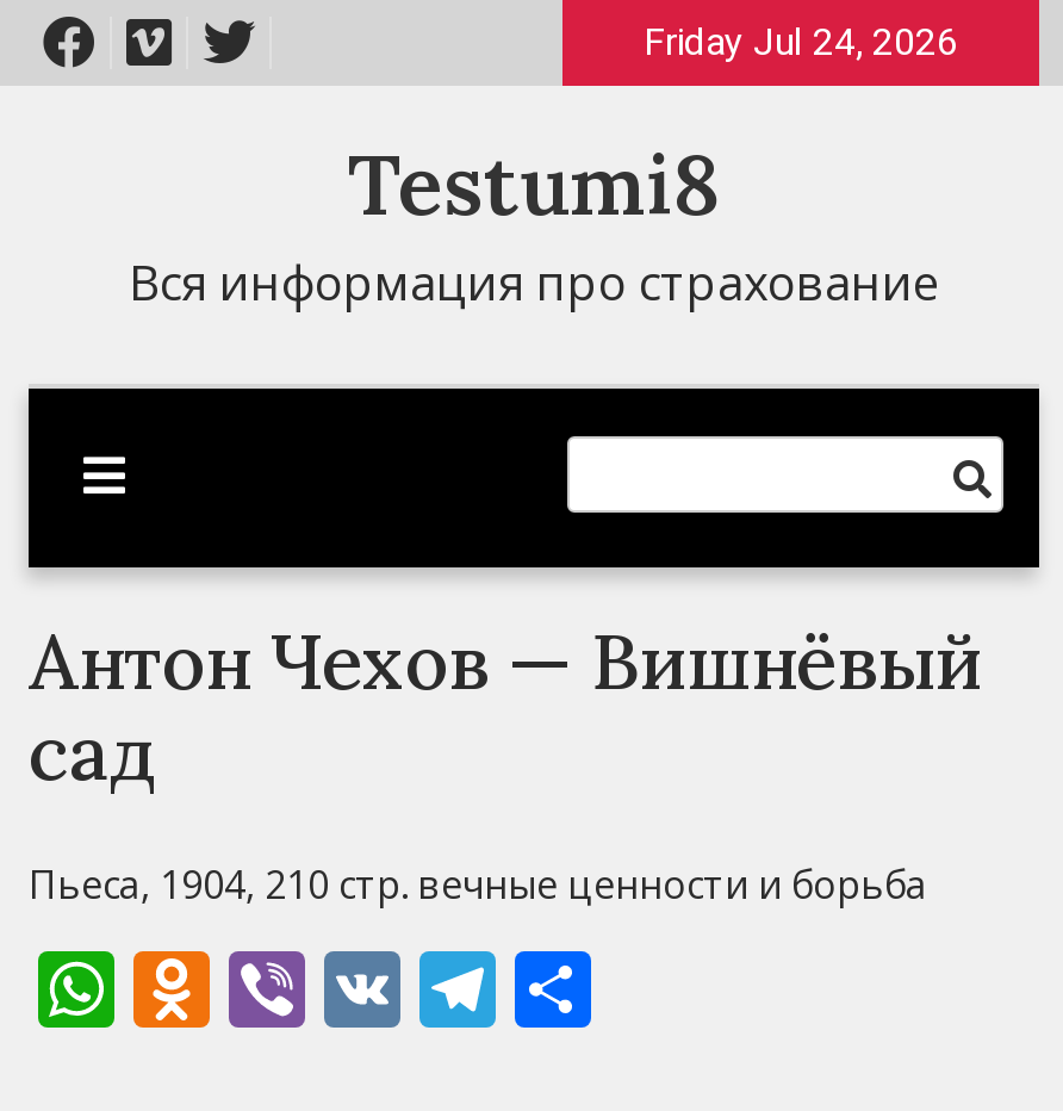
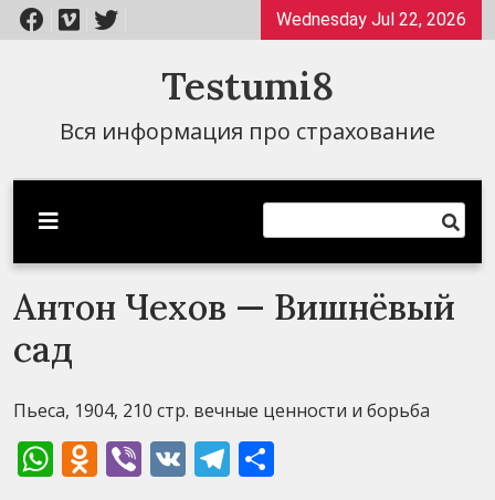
[644,19,958,64] Friday Jul 24, 2026 -> [276,9,466,30] Wednesday Jul 22, 2026

